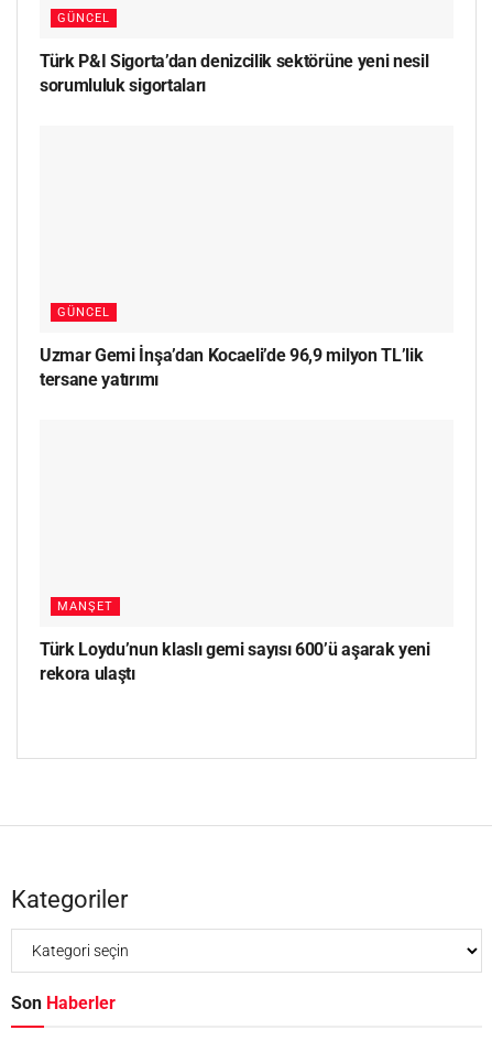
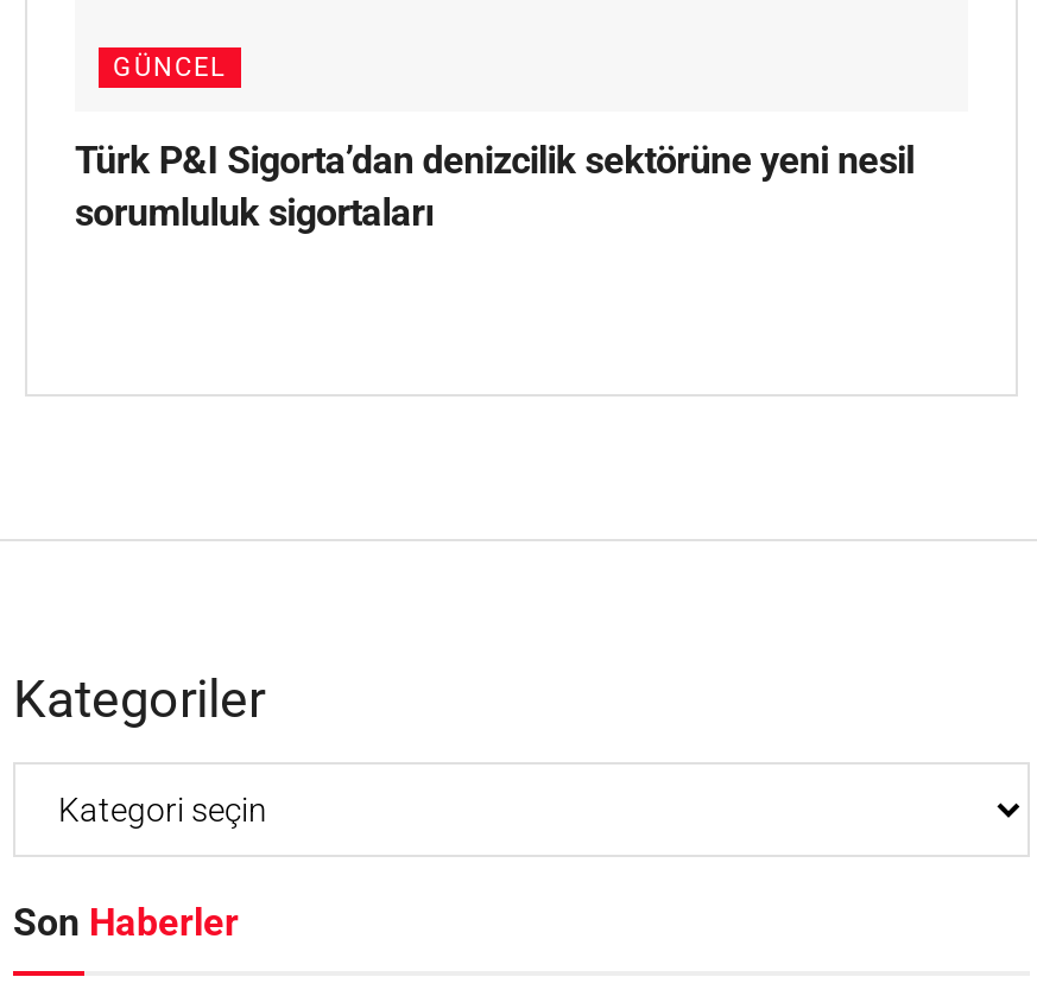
[40,305,423,390] GÜNCEL | Uzmar Gemi İnşa’dan Kocaeli’de 96,9 milyon TL’lik | tersane yatırımı -> none
[40,599,430,684] MANŞET | Türk Loydu’nun klaslı gemi sayısı 600’ü aşarak yeni | rekora ulaştı -> none

